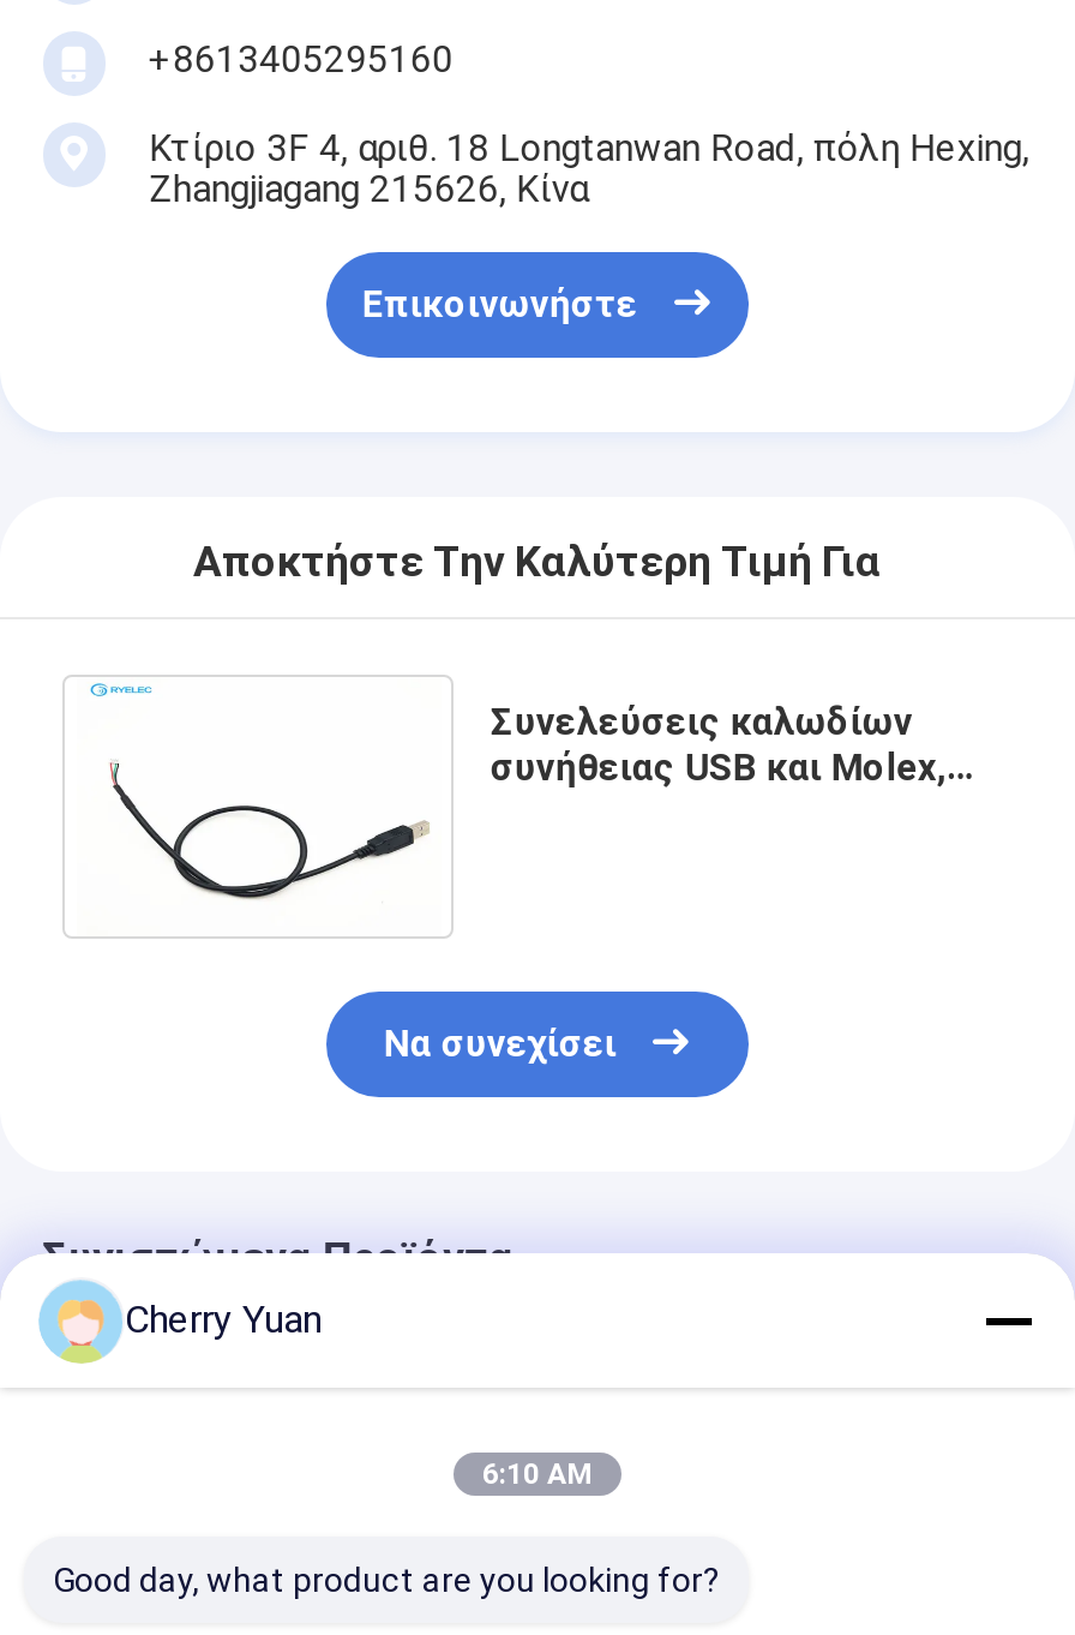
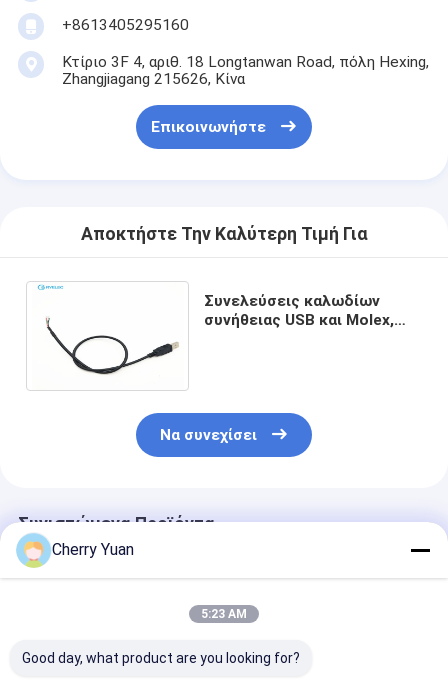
[482,1457,593,1491] 6:10 AM -> [201,607,247,621] 5:23 AM

